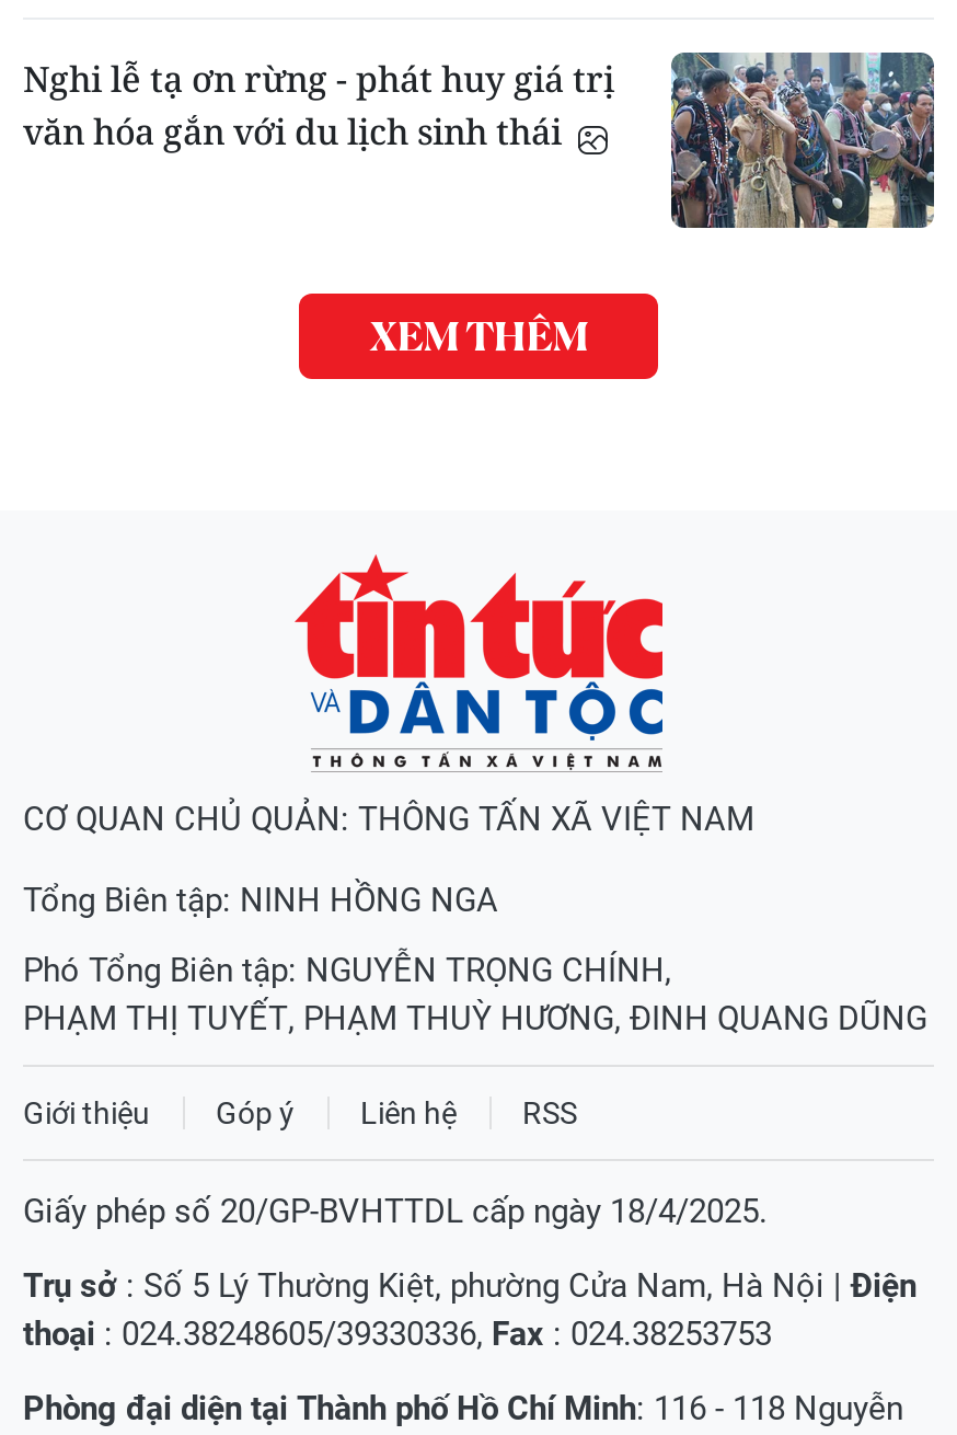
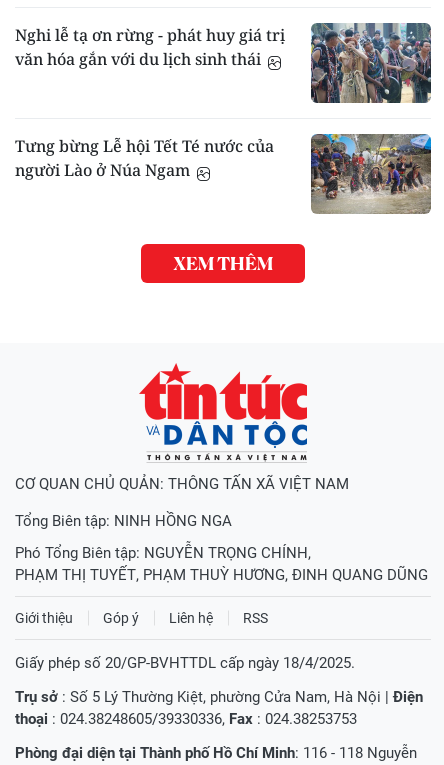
none -> [15,133,432,215] [image] | Tưng bừng Lễ hội Tết Té nước của | người Lào ở Núa Ngam

